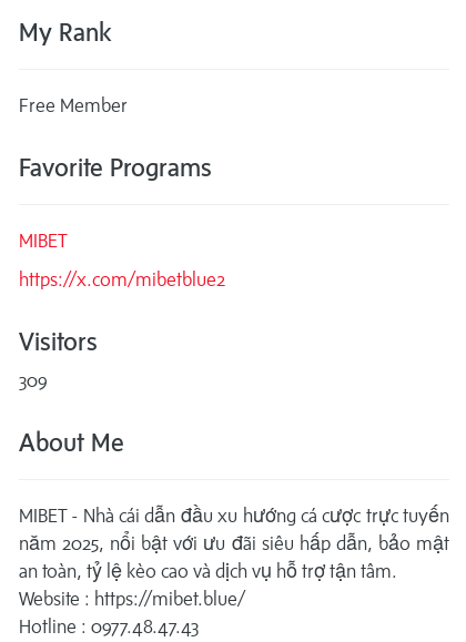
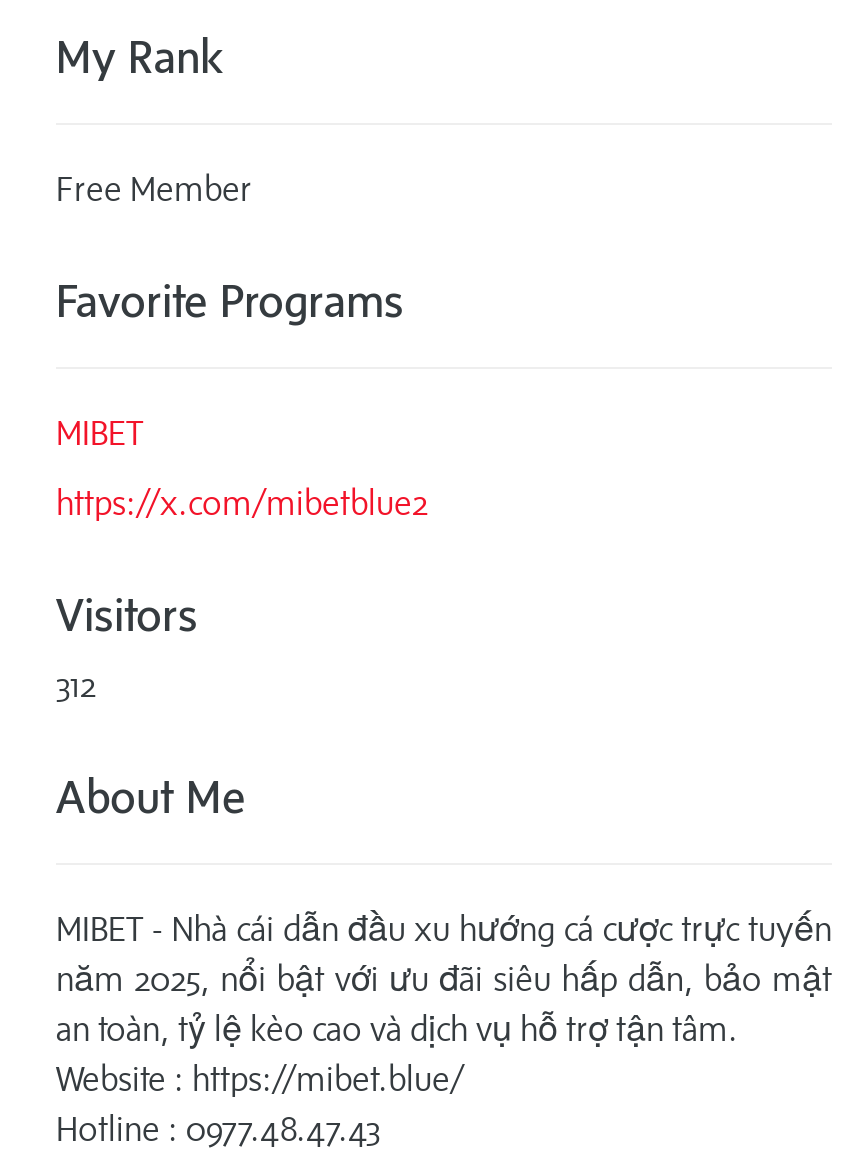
[19,370,48,392] 309 -> [56,666,96,706] 312

